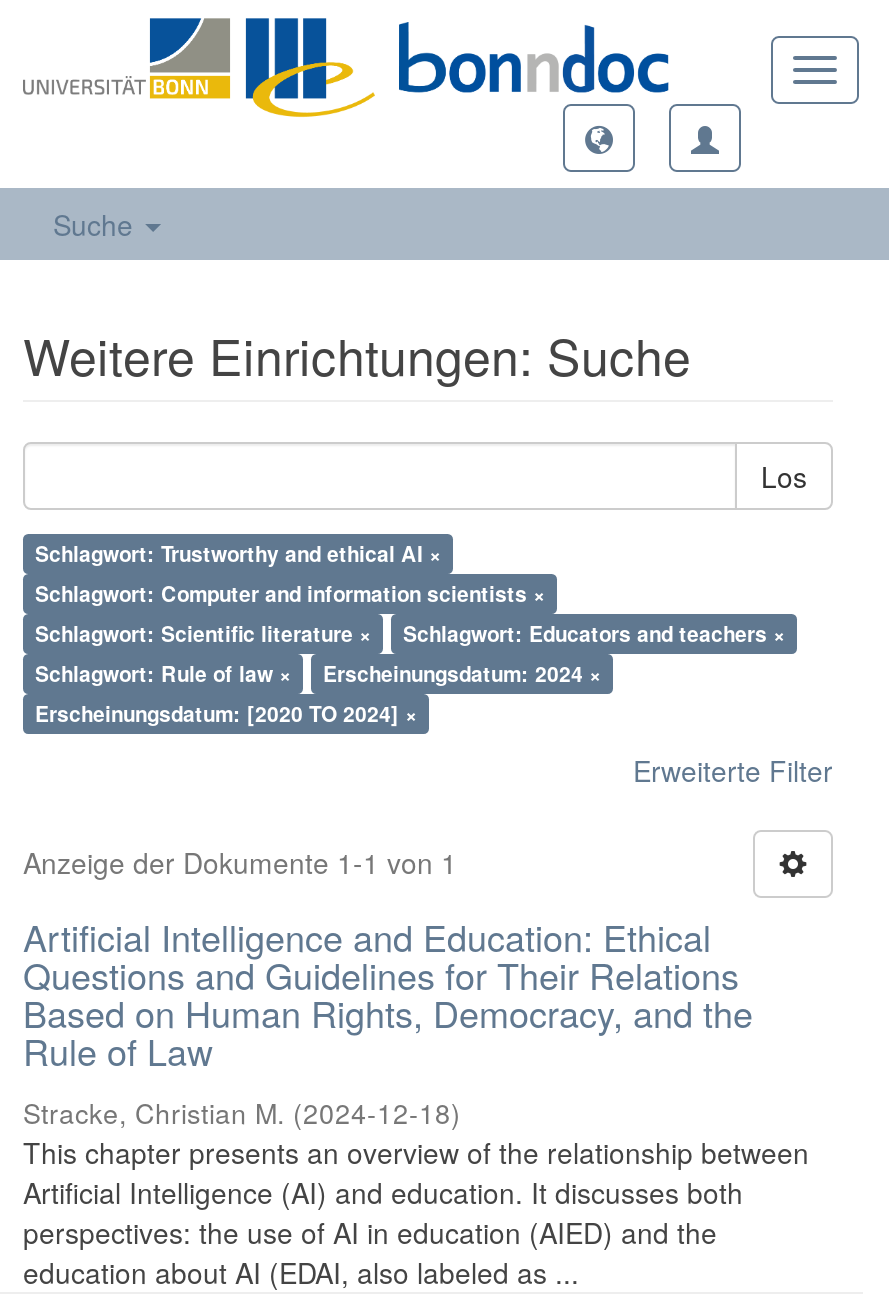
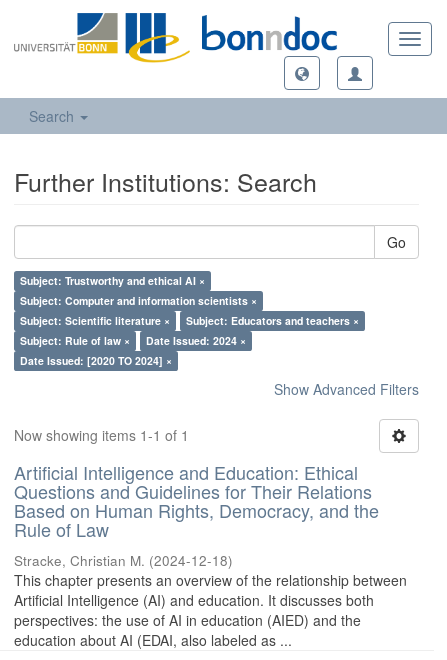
[53,204,141,244] Suche -> [29,106,78,126] Search
[23,318,691,390] Weitere Einrichtungen: Suche -> [14,163,317,199] Further Institutions: Search
[761,456,807,496] Los -> [387,232,406,252] Go
[35,538,785,728] Schlagwort: Trustworthy and ethical AI × | Schlagwort: Computer and information scientists × | Schlagwort: Scientific literature × | Schlagwort: Educators and teachers × | Schlagwort: Rule of law × | Erscheinungsdatum: 2024 × | Erscheinungsdatum: [2020 TO 2024] × -> [20,273,359,368] Subject: Trustworthy and ethical AI × | Subject: Computer and information scientists × | Subject: Scientific literature × | Subject: Educators and teachers × | Subject: Rule of law × | Date Issued: 2024 × | Date Issued: [2020 TO 2024] ×
[633,750,833,790] Erweiterte Filter -> [274,379,419,399] Show Advanced Filters
[23,842,457,882] Anzeige der Dokumente 1-1 von 1 -> [14,425,189,445] Now showing items 1-1 of 1

